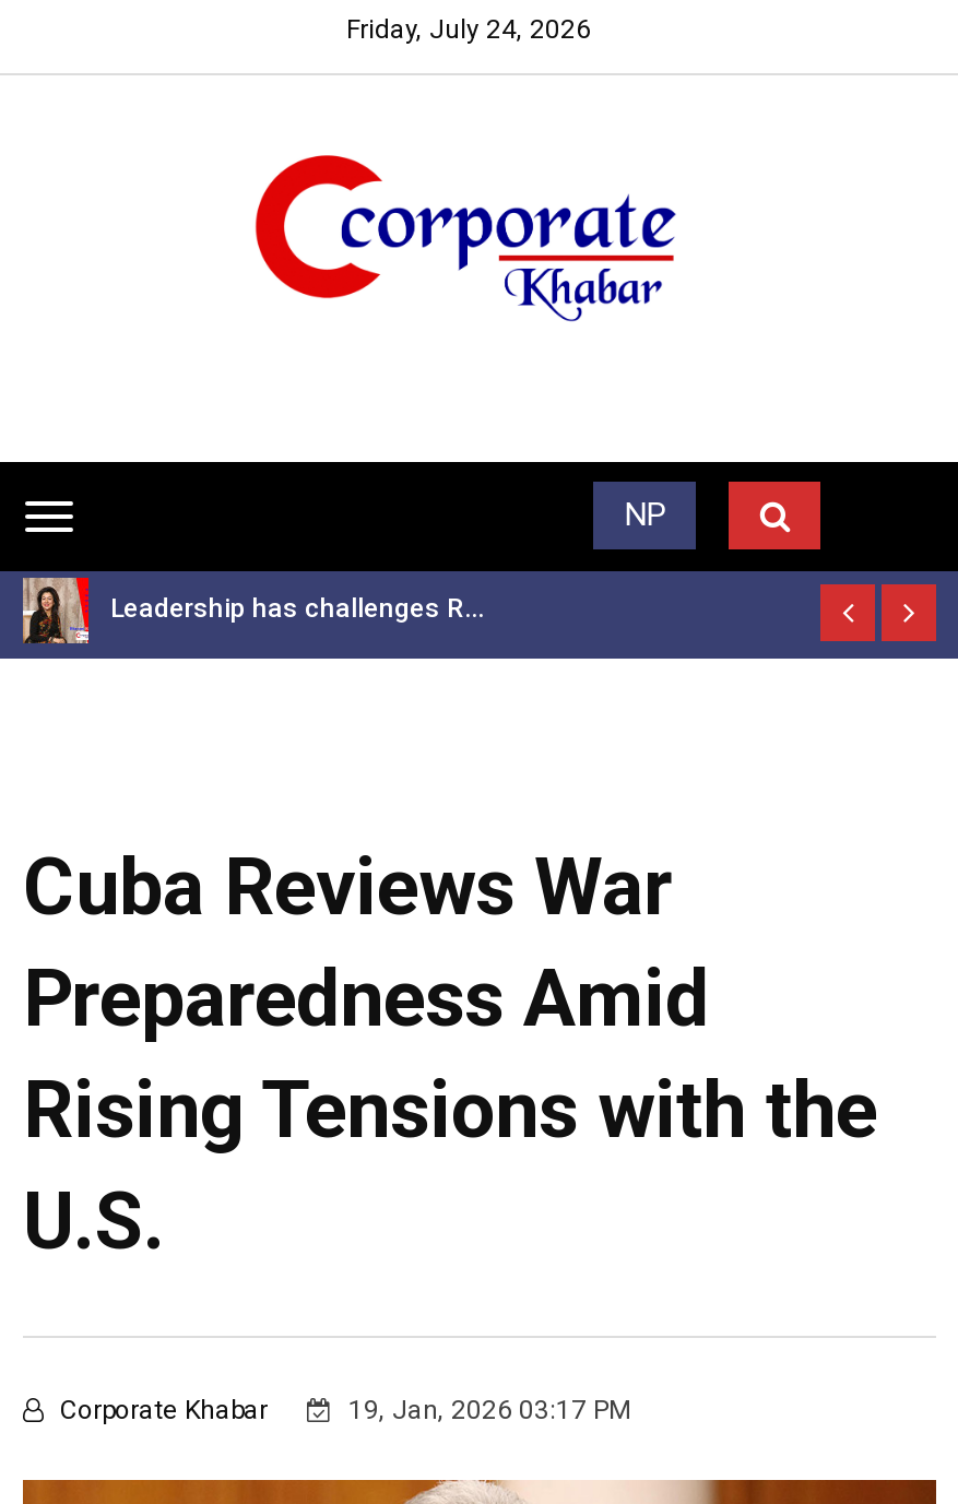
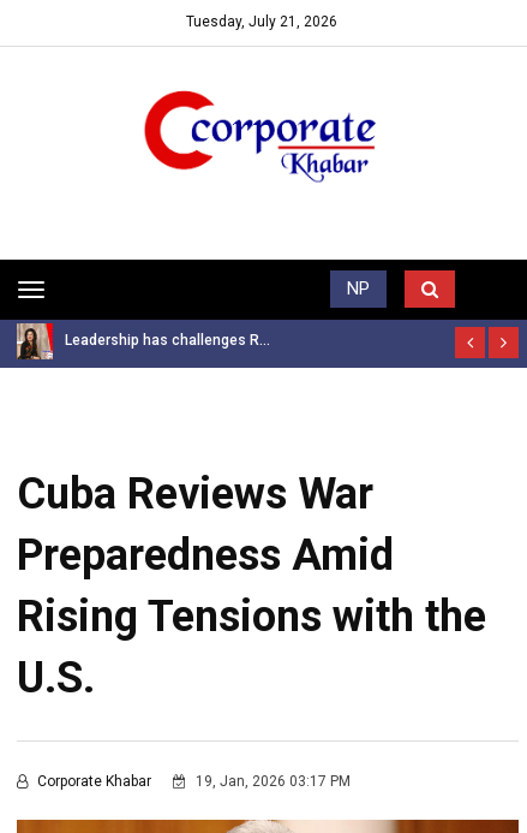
[346,14,591,45] Friday, July 24, 2026 -> [186,13,337,30] Tuesday, July 21, 2026

